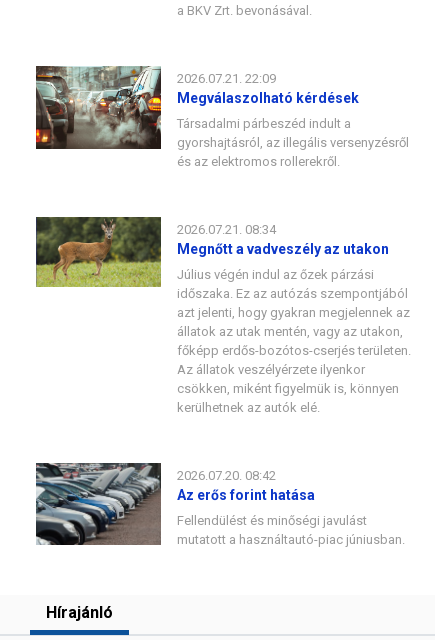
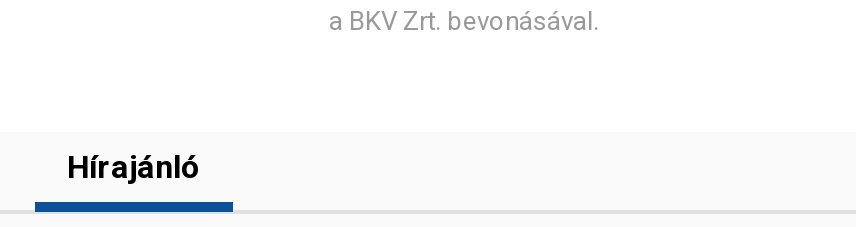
[35,65,409,169] [image] | 2026.07.21. 22:09 | Megválaszolható kérdések | Társadalmi párbeszéd indult a | gyorshajtásról, az illegális versenyzésről | és az elektromos rollerekről. -> none
[35,216,411,415] [image] | 2026.07.21. 08:34 | Megnőtt a vadveszély az utakon | Július végén indul az őzek párzási | időszaka. Ez az autózás szempontjából | azt jelenti, hogy gyakran megjelennek az | állatok az utak mentén, vagy az utakon, | főképp erdős-bozótos-cserjés területen. | Az állatok veszélyérzete ilyenkor | csökken, miként figyelmük is, könnyen | kerülhetnek az autók elé. -> none
[35,462,405,547] [image] | 2026.07.20. 08:42 | Az erős forint hatása | Fellendülést és minőségi javulást | mutatott a használtautó-piac júniusban. -> none

